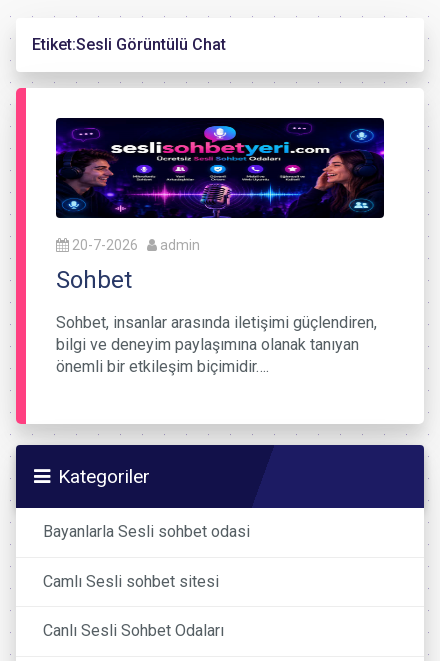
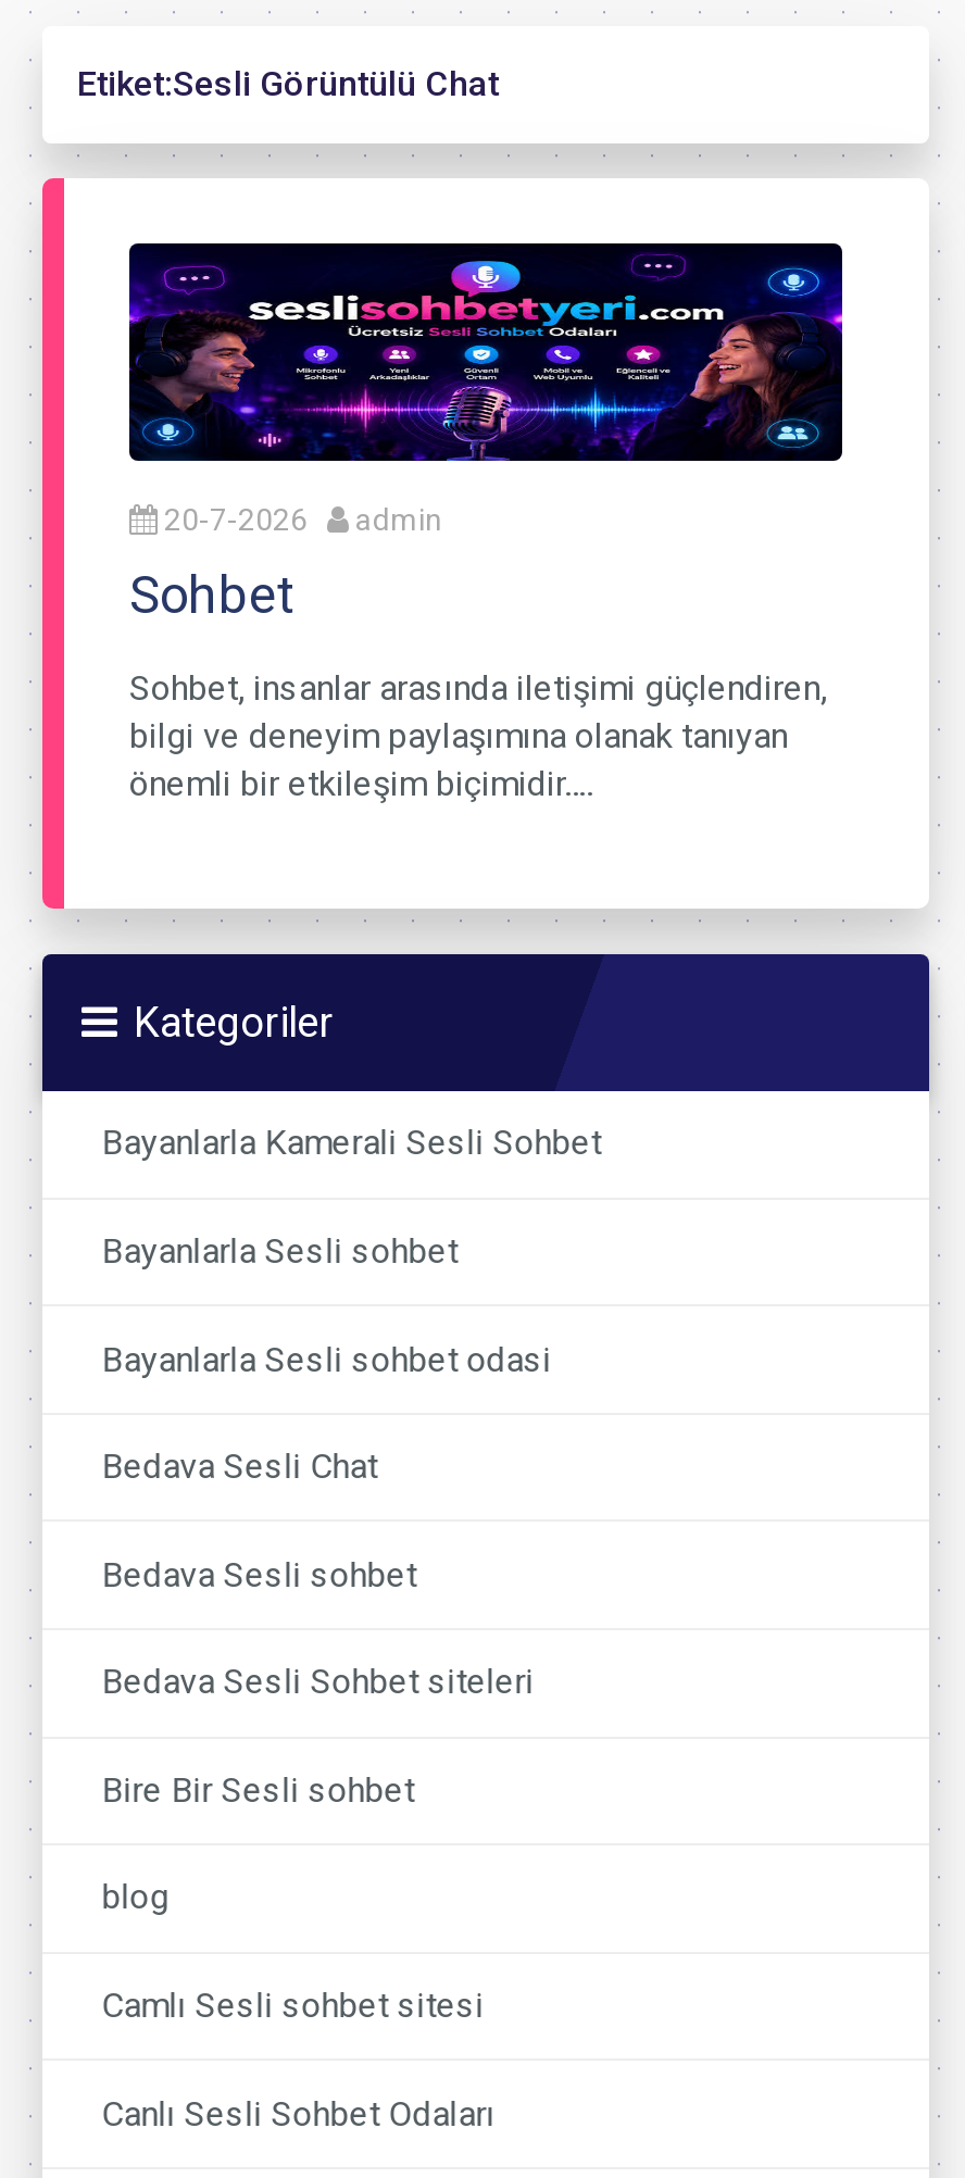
none -> [101,1122,601,1271] Bayanlarla Kamerali Sesli Sohbet | Bayanlarla Sesli sohbet
none -> [101,1445,534,1918] Bedava Sesli Chat | Bedava Sesli sohbet | Bedava Sesli Sohbet siteleri | Bire Bir Sesli sohbet | blog

